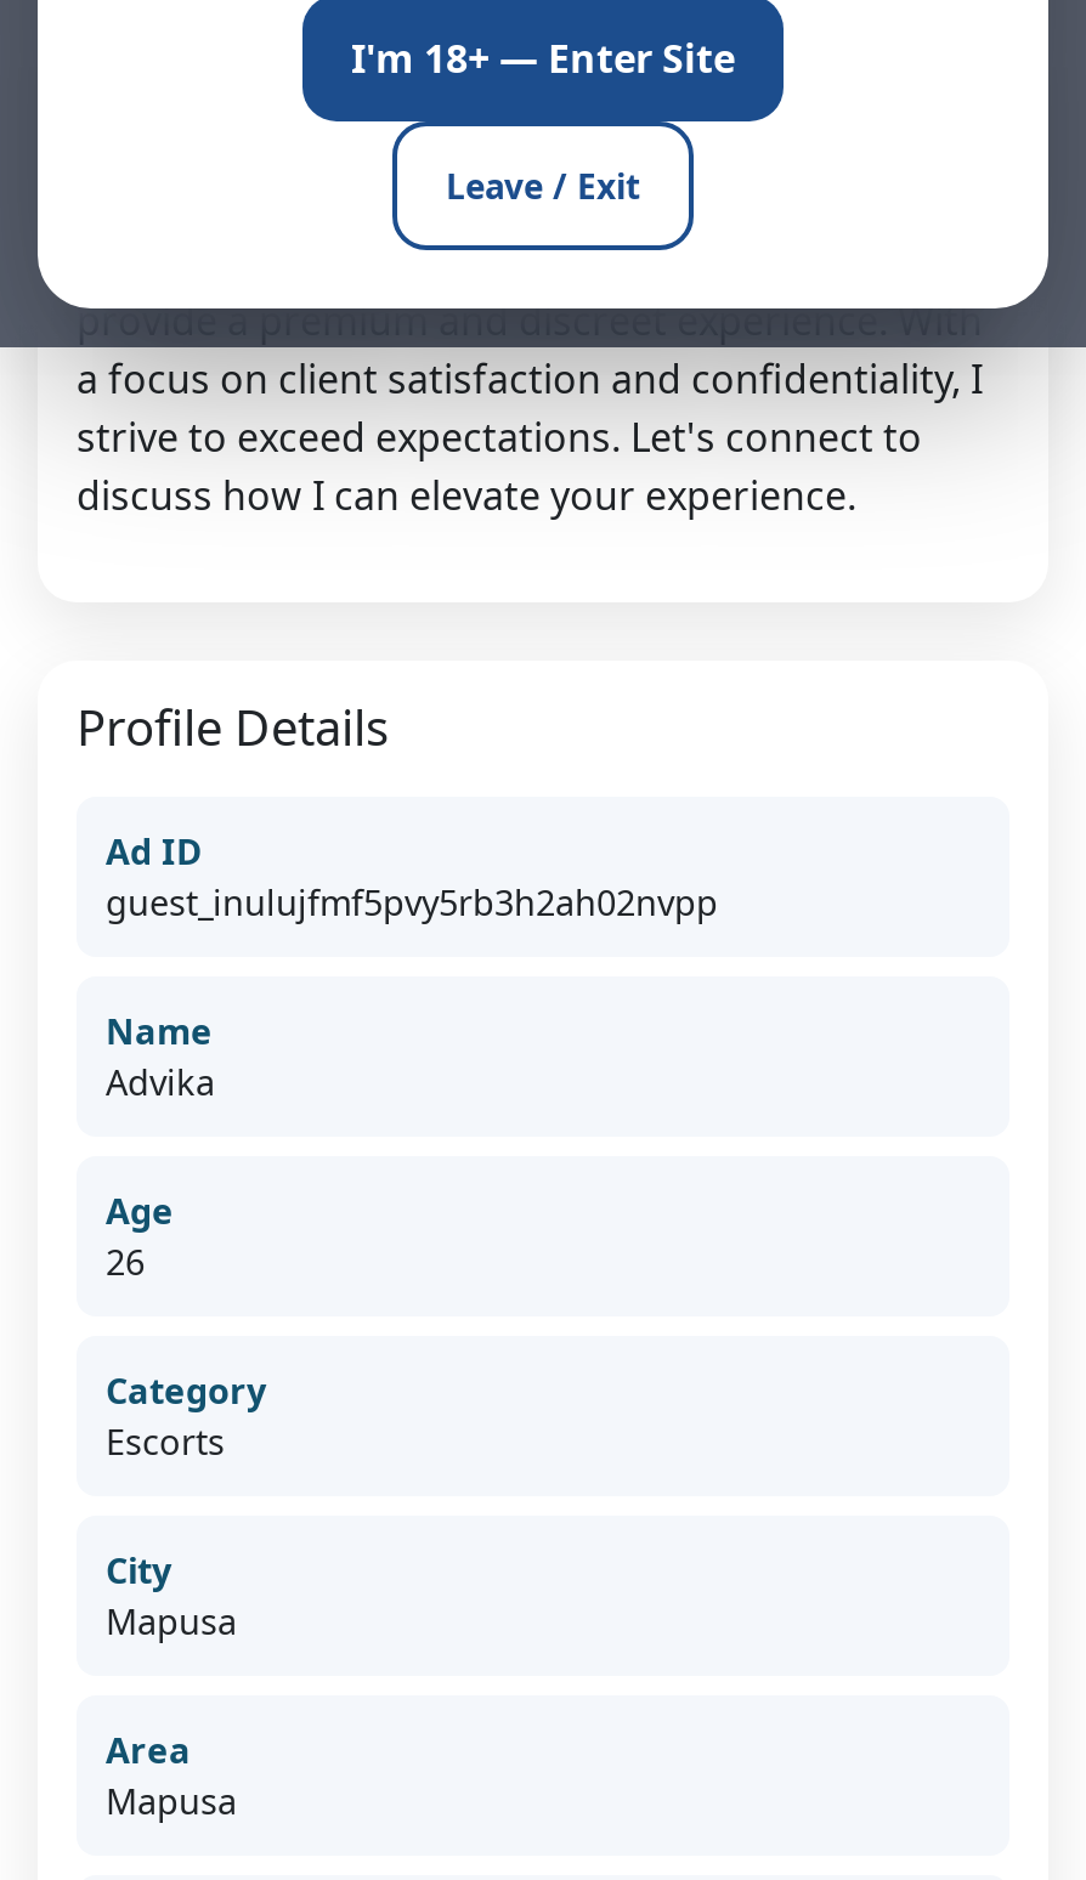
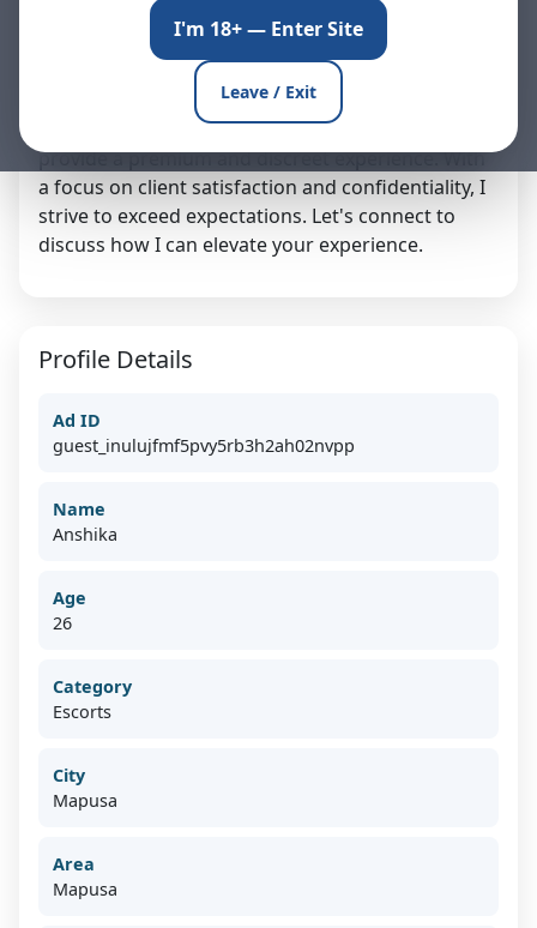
[106,1060,215,1106] Advika -> [53,523,117,546] Anshika

